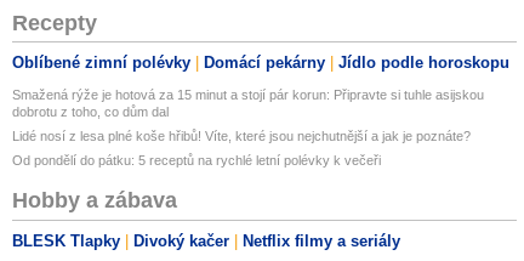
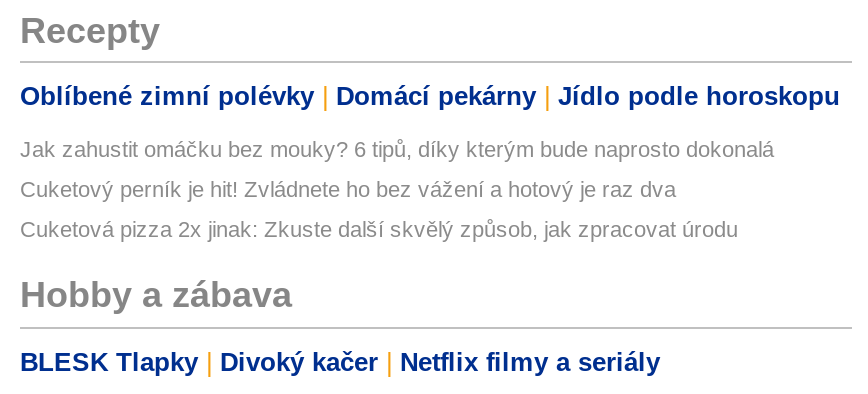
[12,88,484,119] Smažená rýže je hotová za 15 minut a stojí pár korun: Připravte si tuhle asijskou | dobrotu z toho, co dům dal -> [20,138,774,162] Jak zahustit omáčku bez mouky? 6 tipů, díky kterým bude naprosto dokonalá
[12,129,471,144] Lidé nosí z lesa plné koše hřibů! Víte, které jsou nejchutnější a jak je poznáte? -> [20,178,676,202] Cuketový perník je hit! Zvládnete ho bez vážení a hotový je raz dva
[12,153,381,168] Od pondělí do pátku: 5 receptů na rychlé letní polévky k večeři -> [20,218,738,242] Cuketová pizza 2x jinak: Zkuste další skvělý způsob, jak zpracovat úrodu

